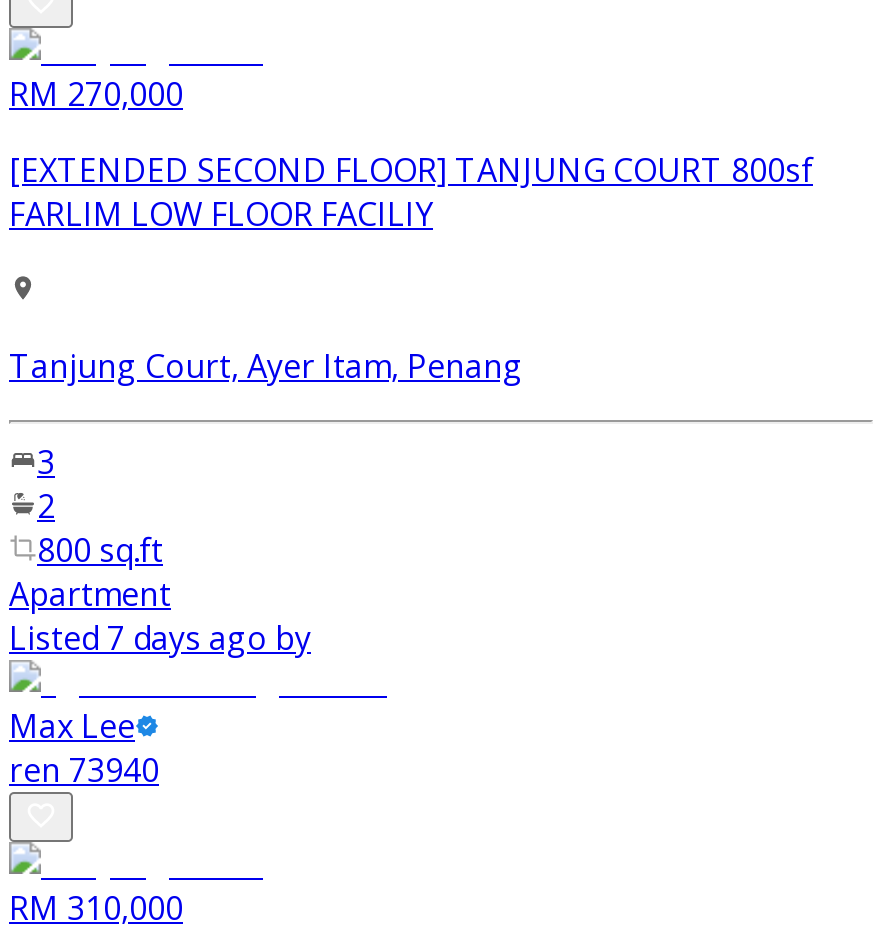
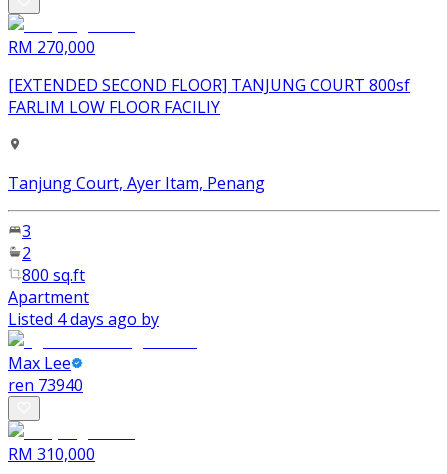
[9,617,311,661] Listed 7 days ago by -> [8,308,159,330] Listed 4 days ago by

